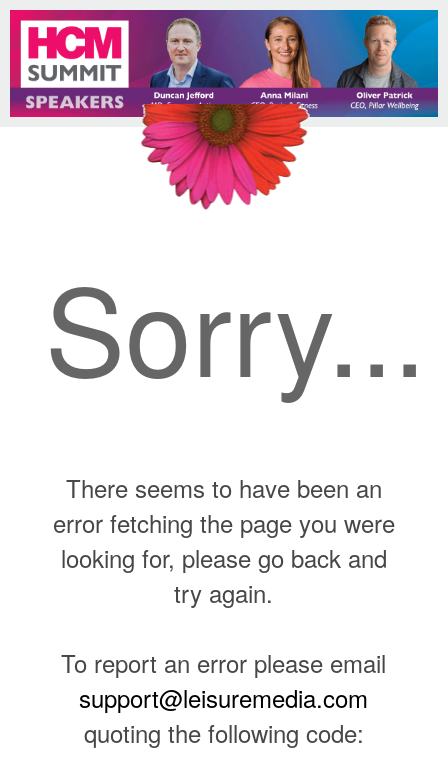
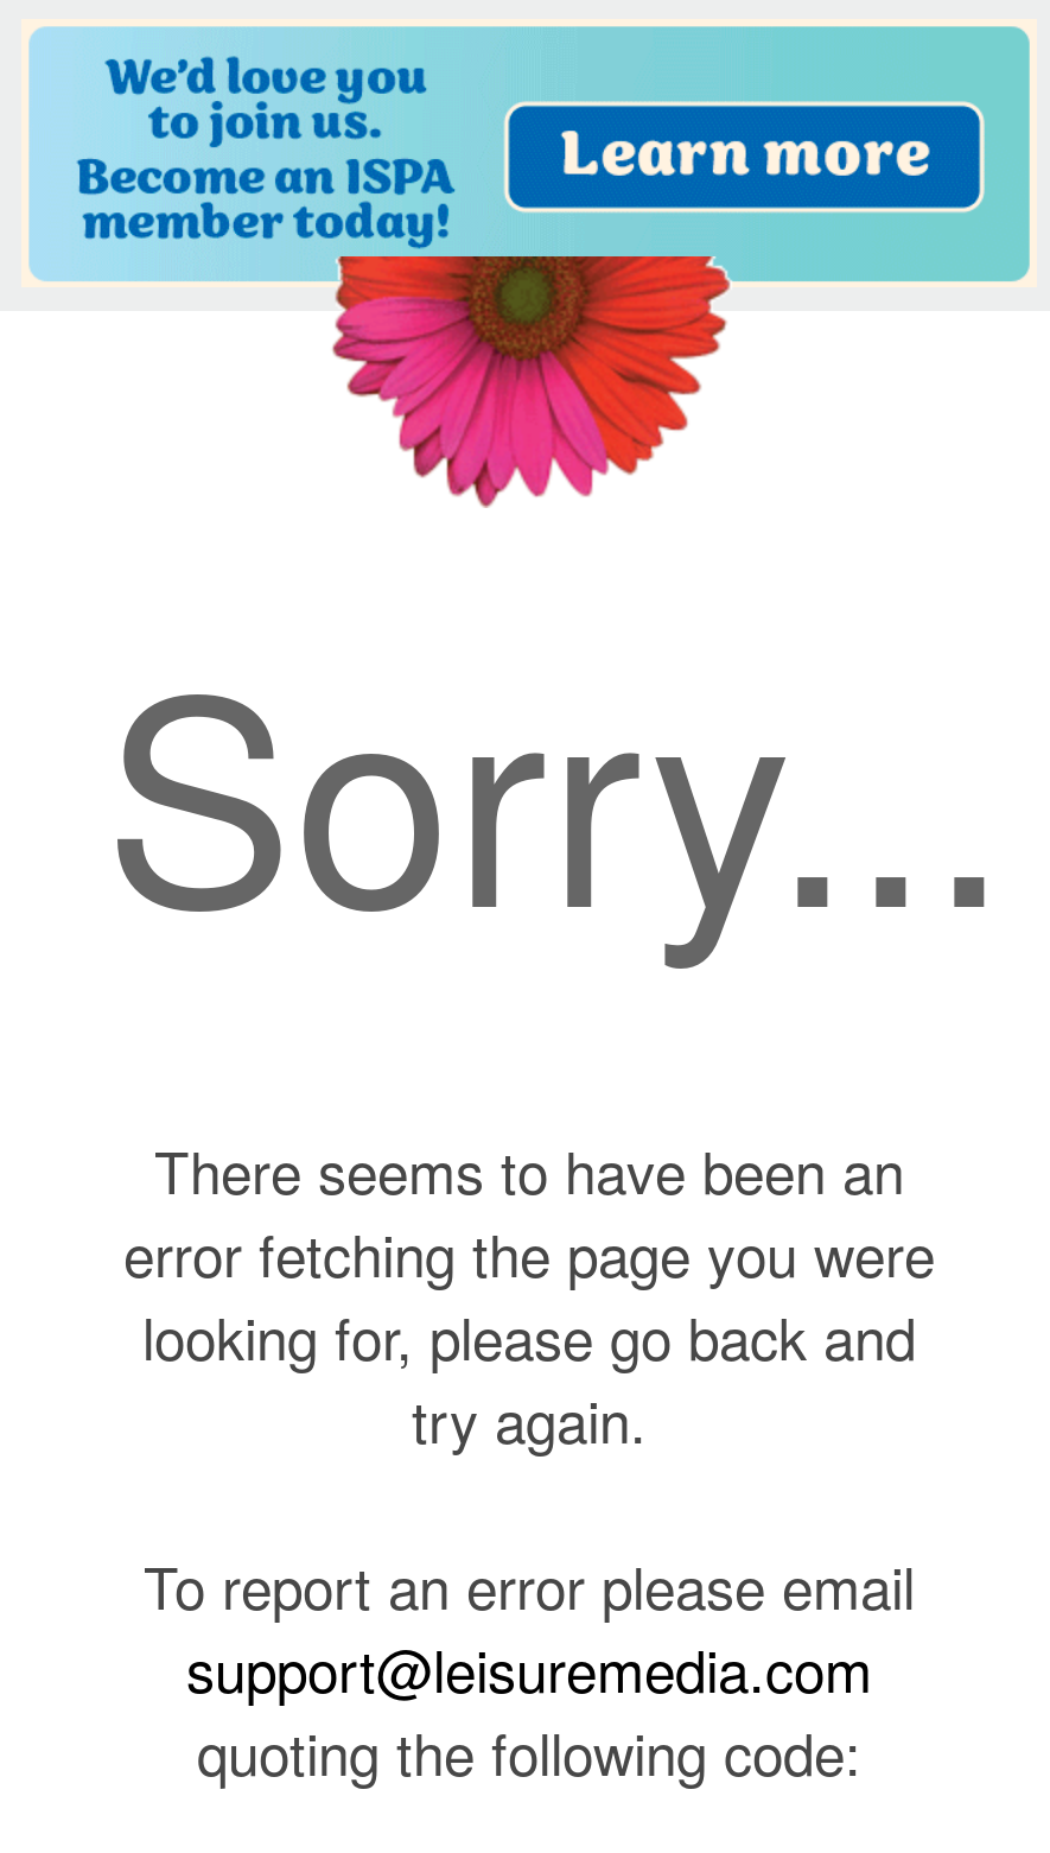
[9,9,439,118] [image] -> [21,26,1037,285] [image]

